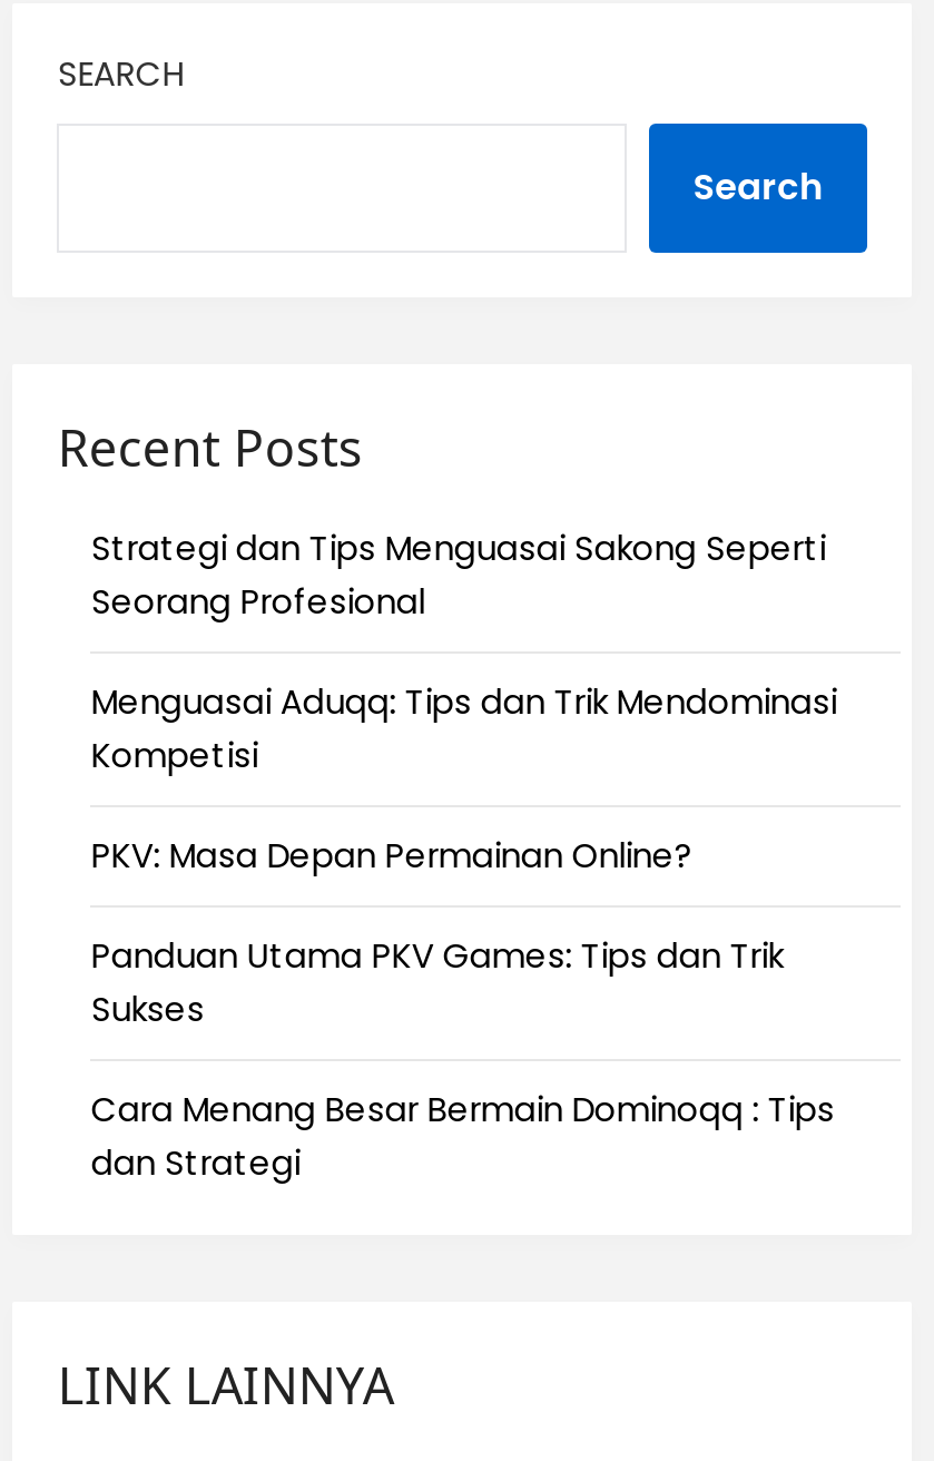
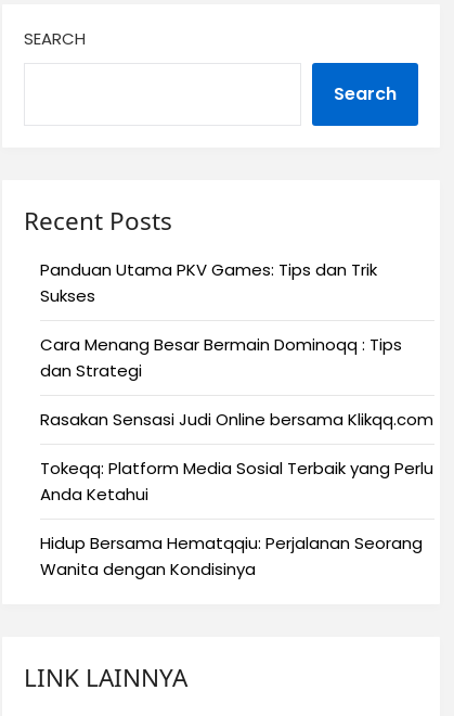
[91,524,837,879] Strategi dan Tips Menguasai Sakong Seperti | Seorang Profesional | Menguasai Aduqq: Tips dan Trik Mendominasi | Kompetisi | PKV: Masa Depan Permainan Online? -> none
moved [91,932,835,1186] -> [41,258,402,382]: Panduan Utama PKV Games: Tips dan Trik | Sukses | Cara Menang Besar Bermain Dominoqq : Tips | dan Strategi
none -> [41,408,434,580] Rasakan Sensasi Judi Online bersama Klikqq.com | Tokeqq: Platform Media Sosial Terbaik yang Perlu | Anda Ketahui | Hidup Bersama Hematqqiu: Perjalanan Seorang | Wanita dengan Kondisinya

